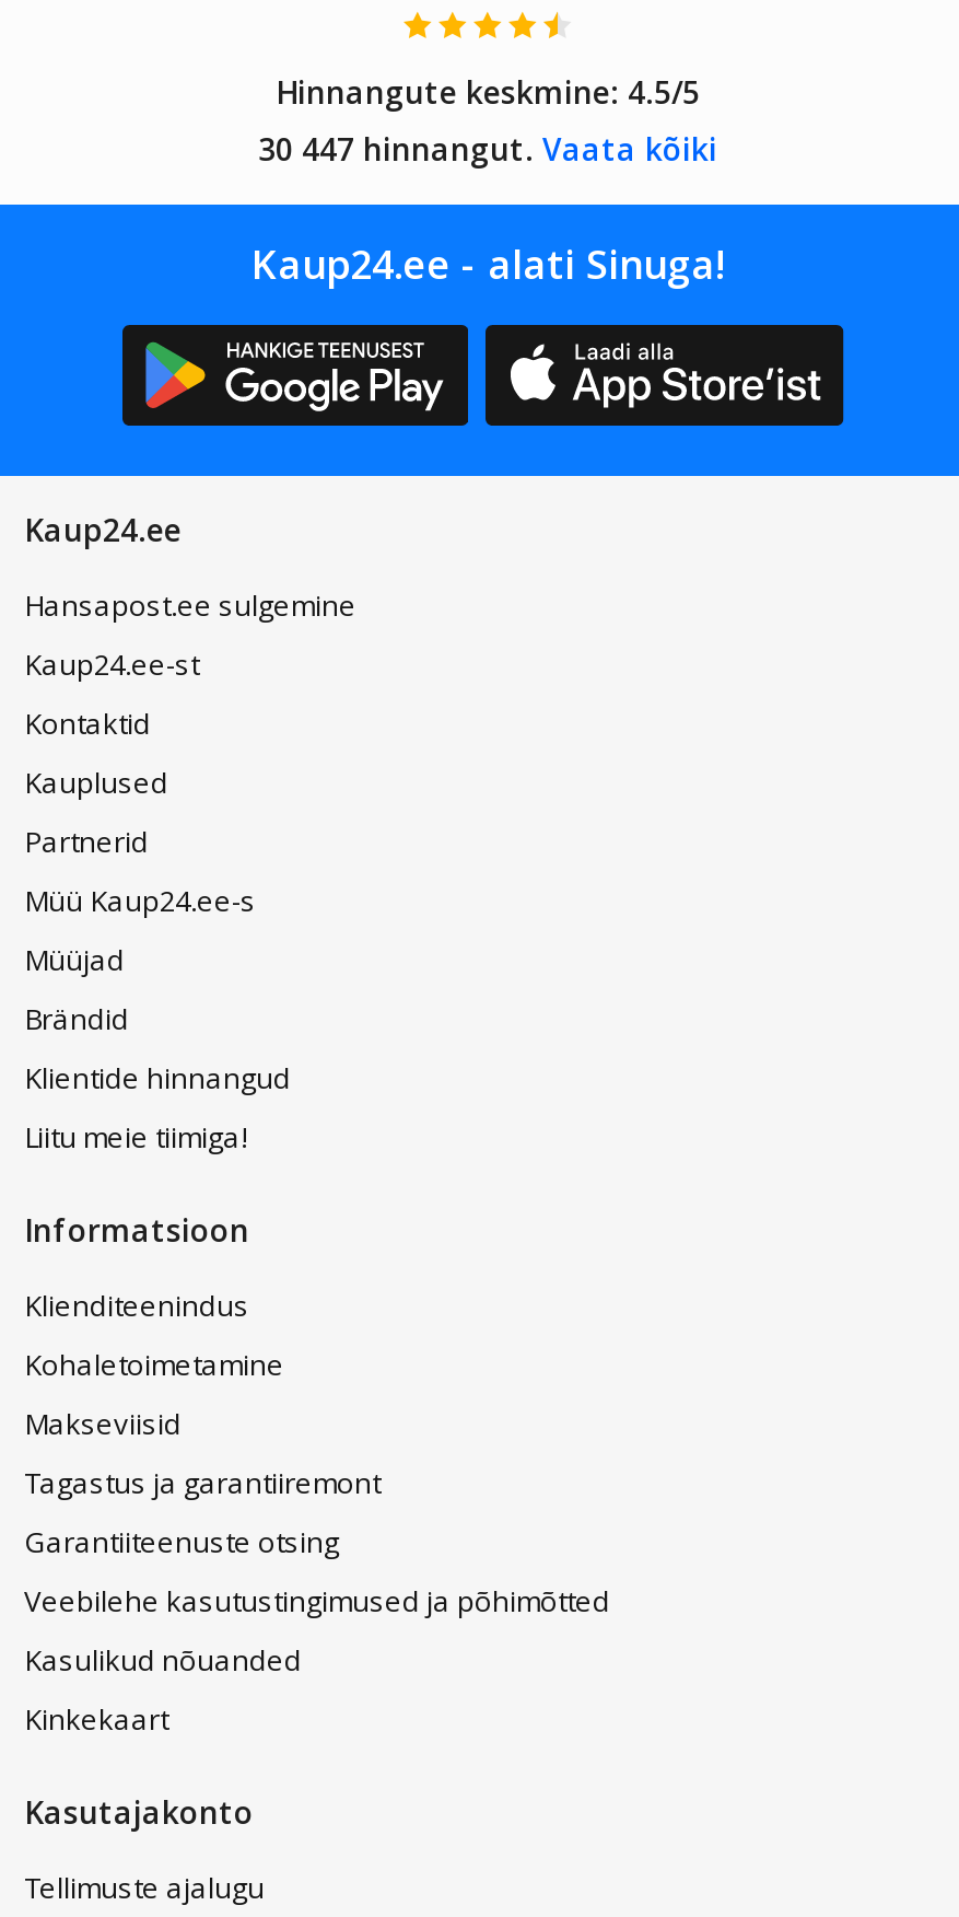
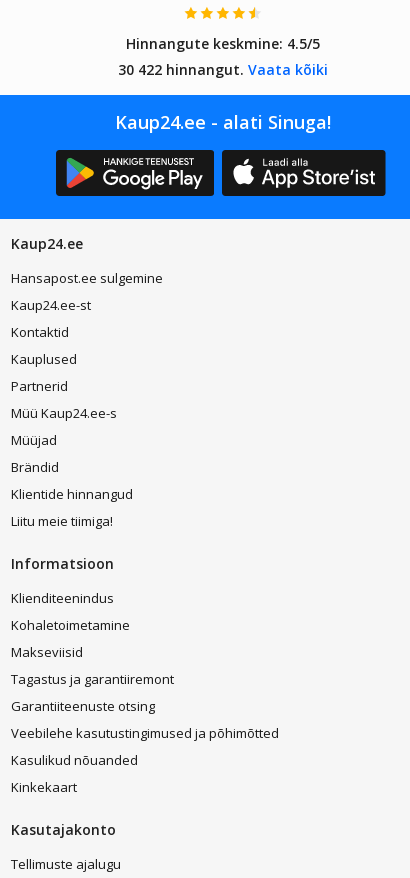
[258,128,717,170] 30 447 hinnangut. Vaata kõiki -> [118,60,328,79] 30 422 hinnangut. Vaata kõiki

